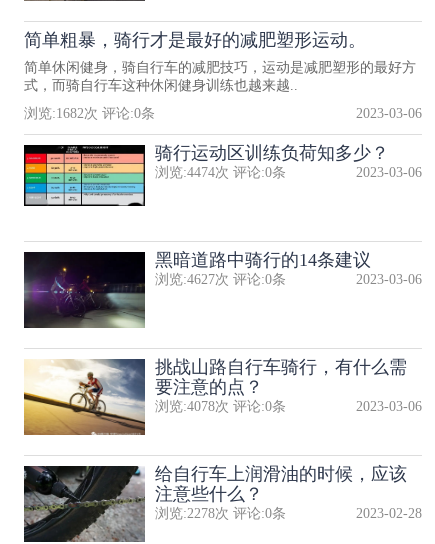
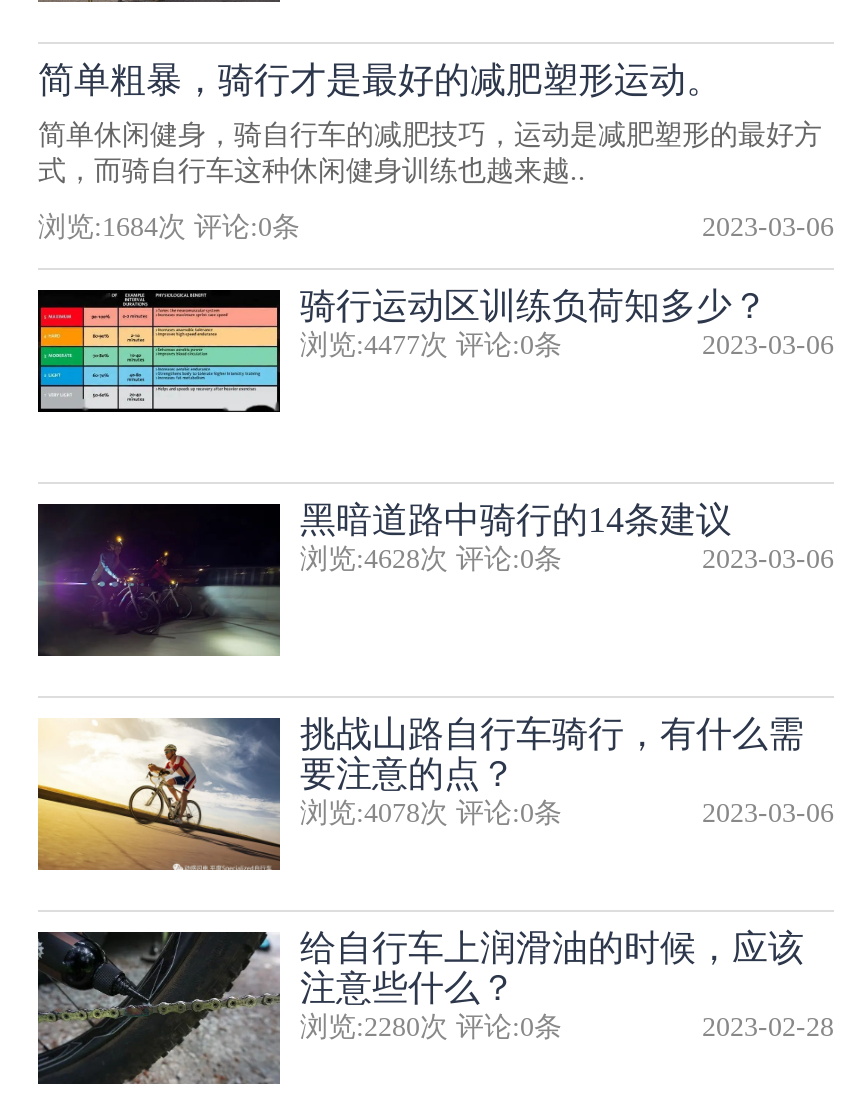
[24,106,155,121] 浏览:1682次 评论:0条 -> [38,212,300,242] 浏览:1684次 评论:0条
[155,165,286,180] 浏览:4474次 评论:0条 -> [300,330,562,360] 浏览:4477次 评论:0条
[155,272,286,287] 浏览:4627次 评论:0条 -> [300,544,562,574] 浏览:4628次 评论:0条
[155,506,286,521] 浏览:2278次 评论:0条 -> [300,1012,562,1042] 浏览:2280次 评论:0条

